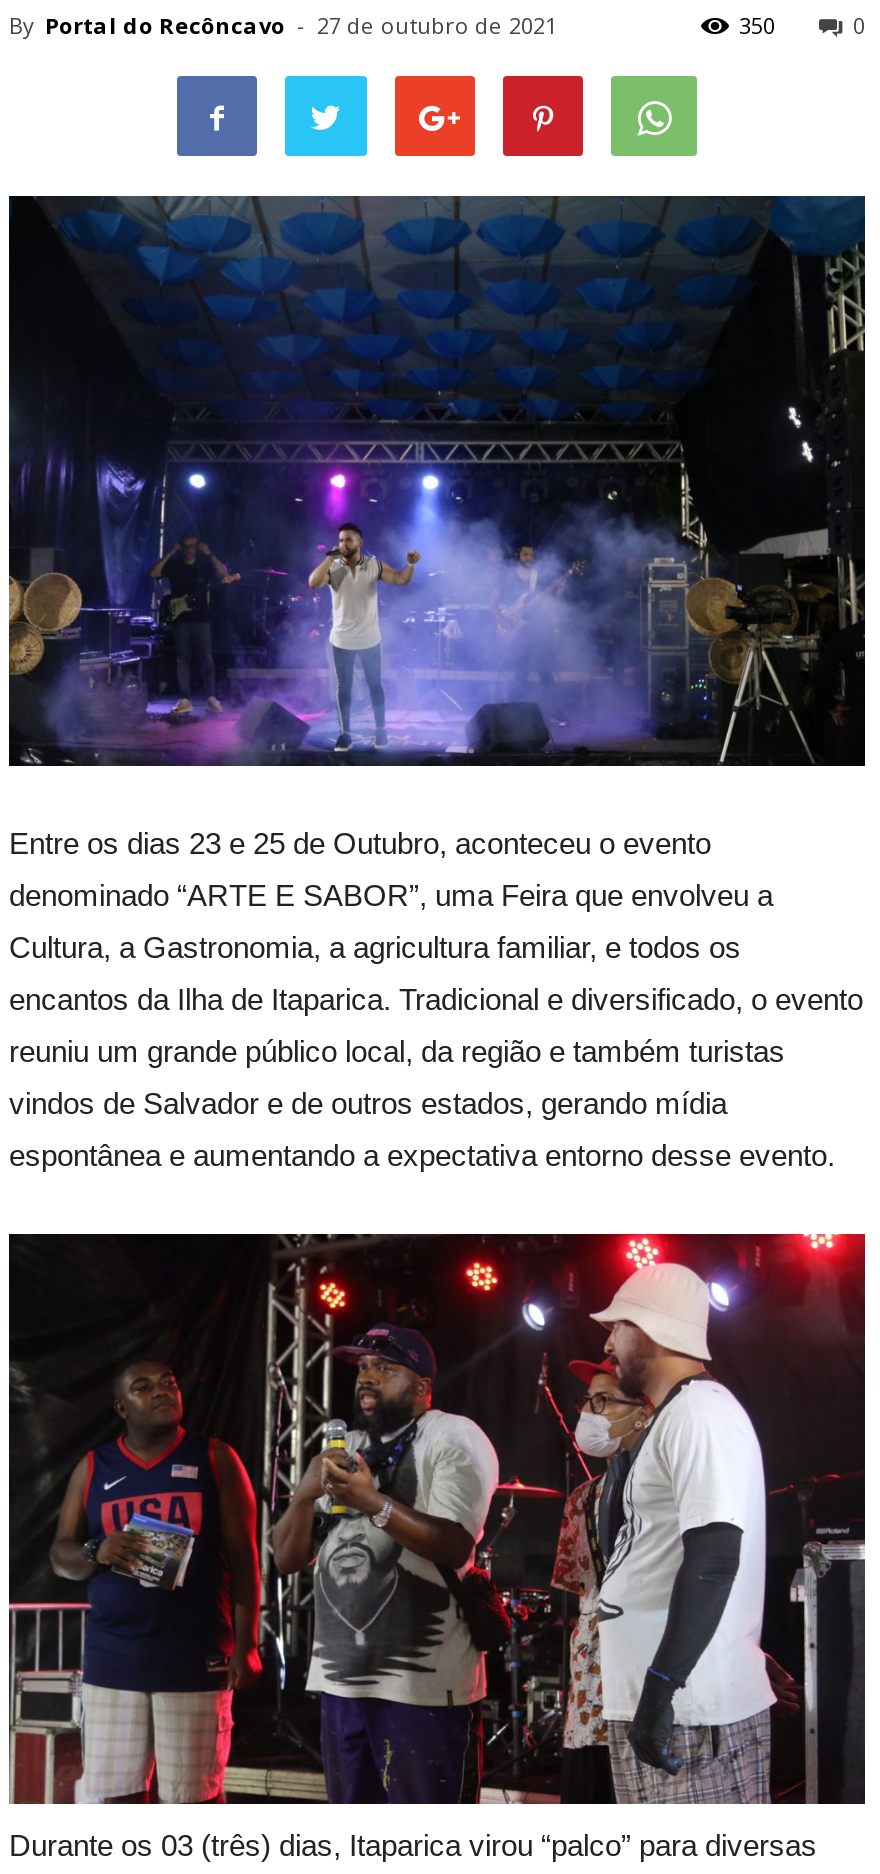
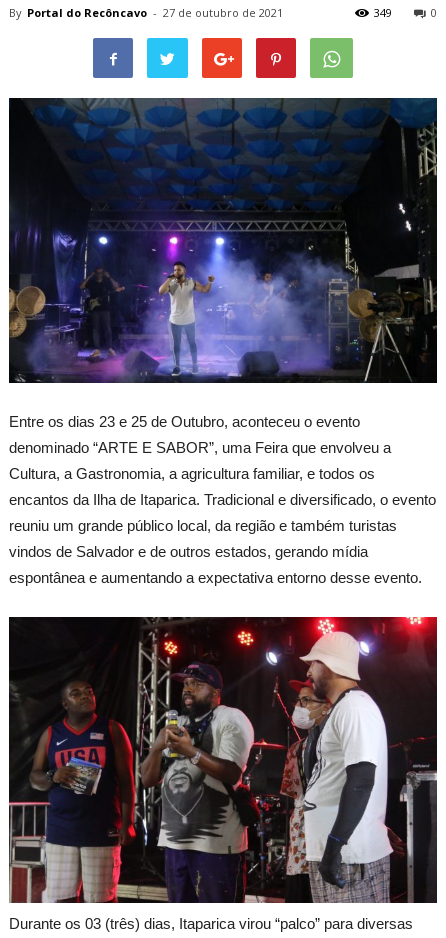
[739,10,775,40] 350 -> [374,5,392,20] 349

